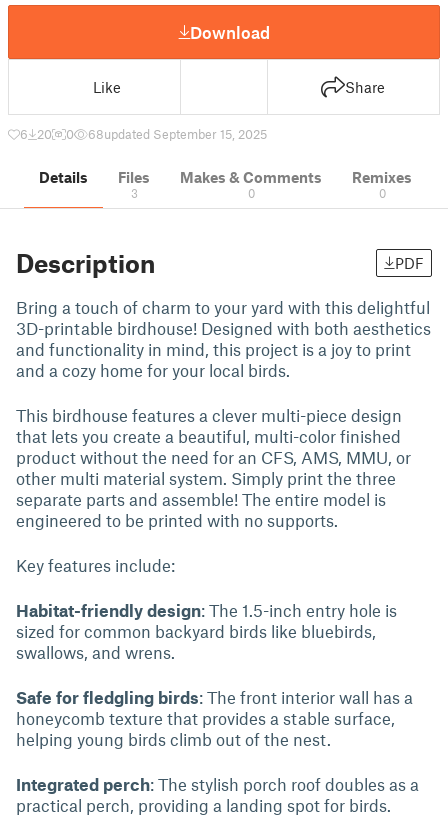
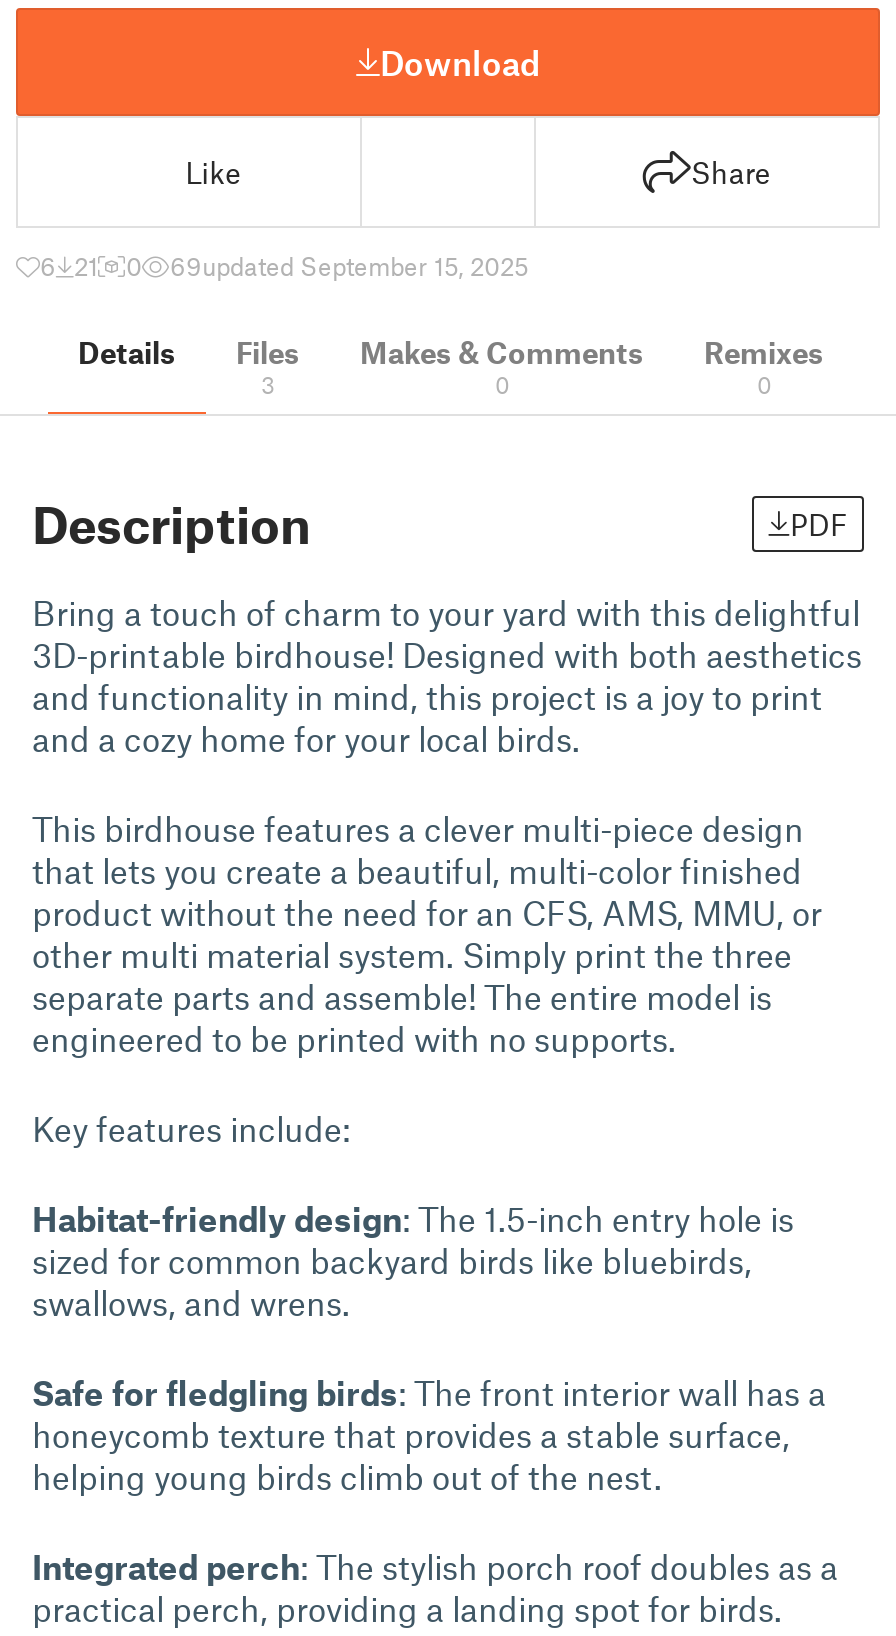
[20,126,52,142] 6 20 -> [40,250,98,282] 6 21
[88,126,267,142] 68updated September 15, 2025 -> [170,250,528,282] 69updated September 15, 2025

